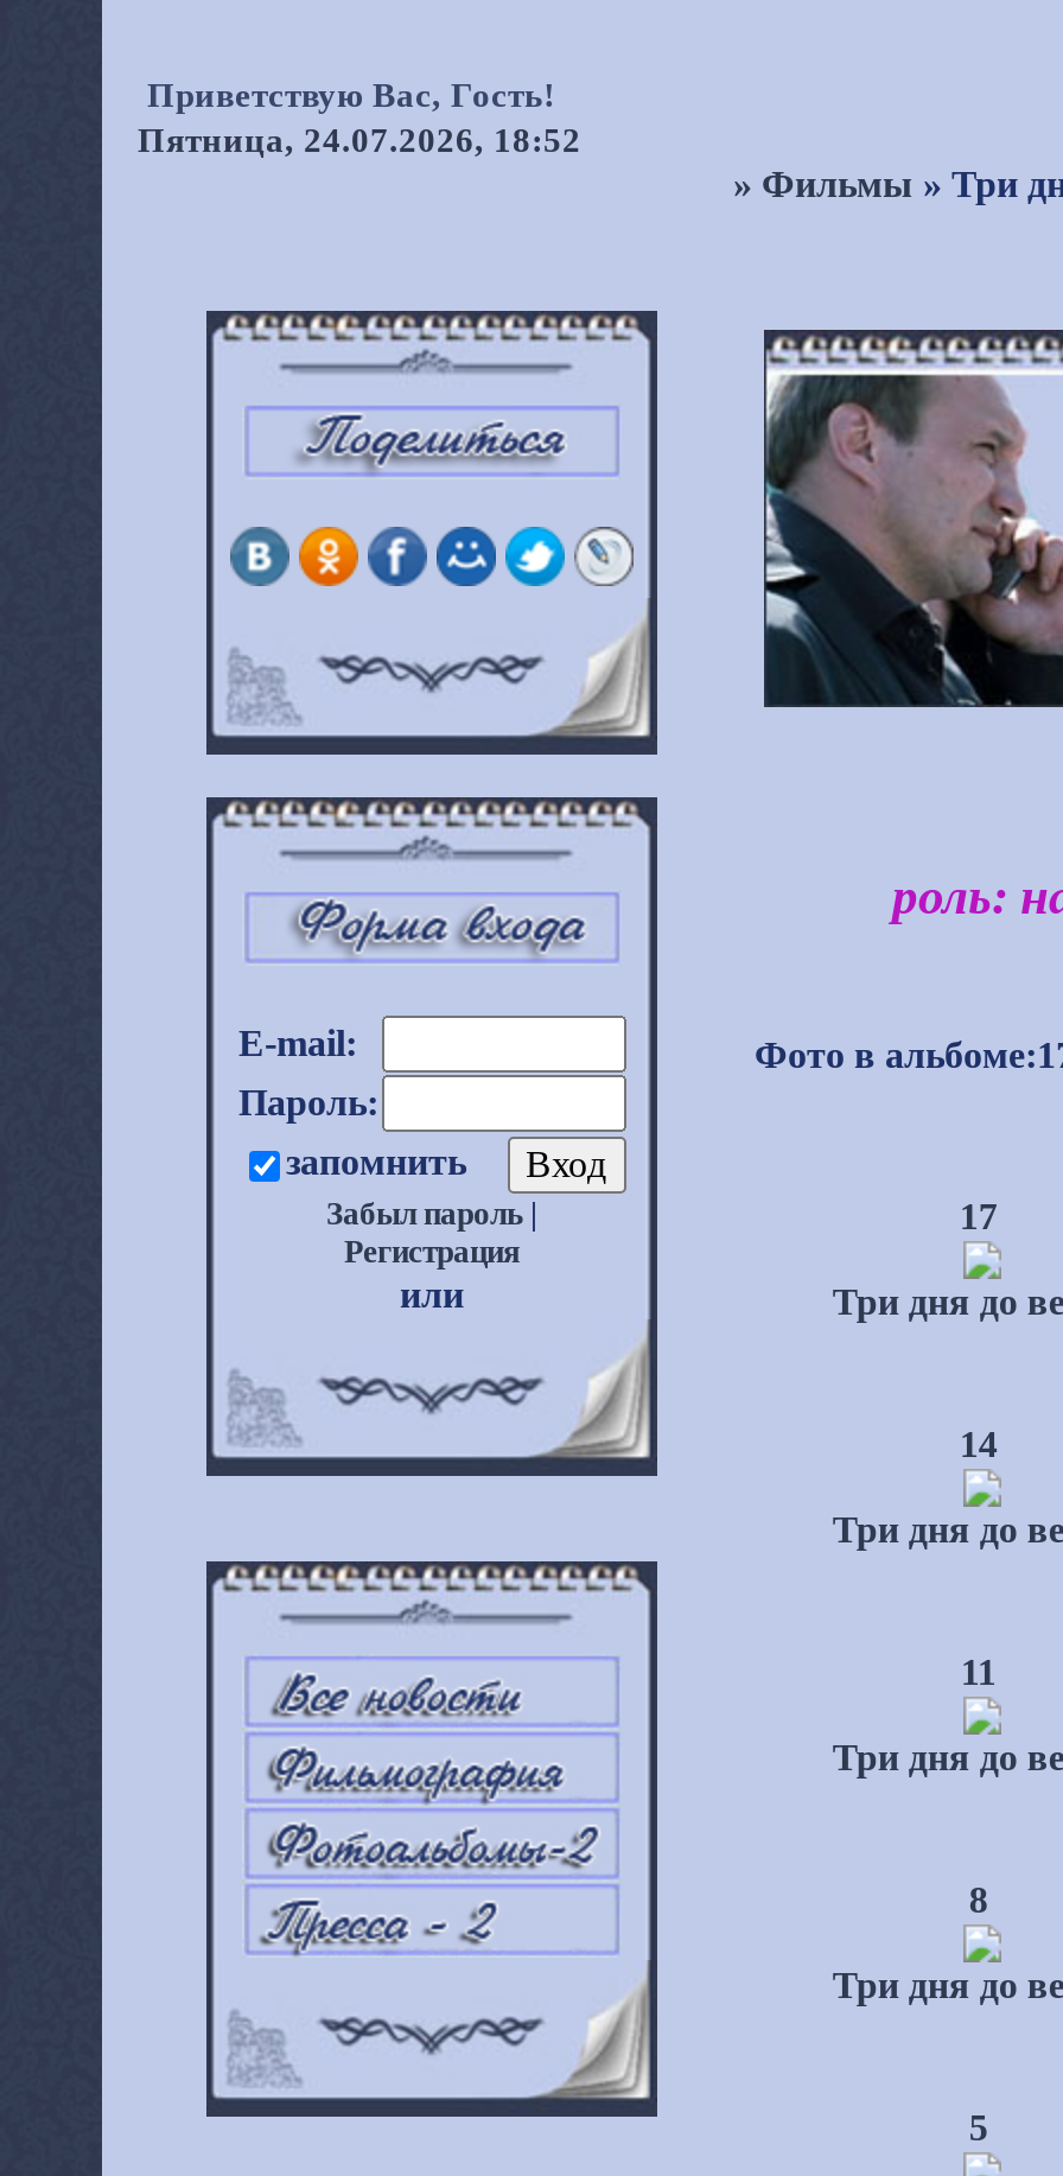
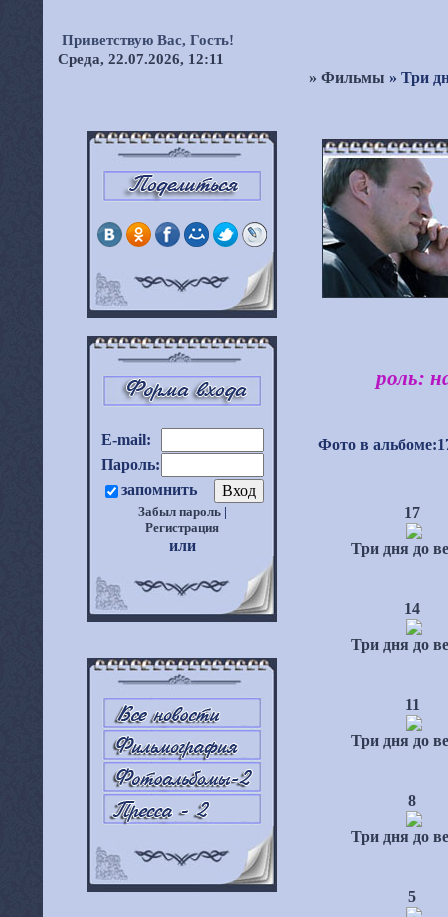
[138,121,581,159] Пятница, 24.07.2026, 18:52 -> [58,51,224,67] Среда, 22.07.2026, 12:11

